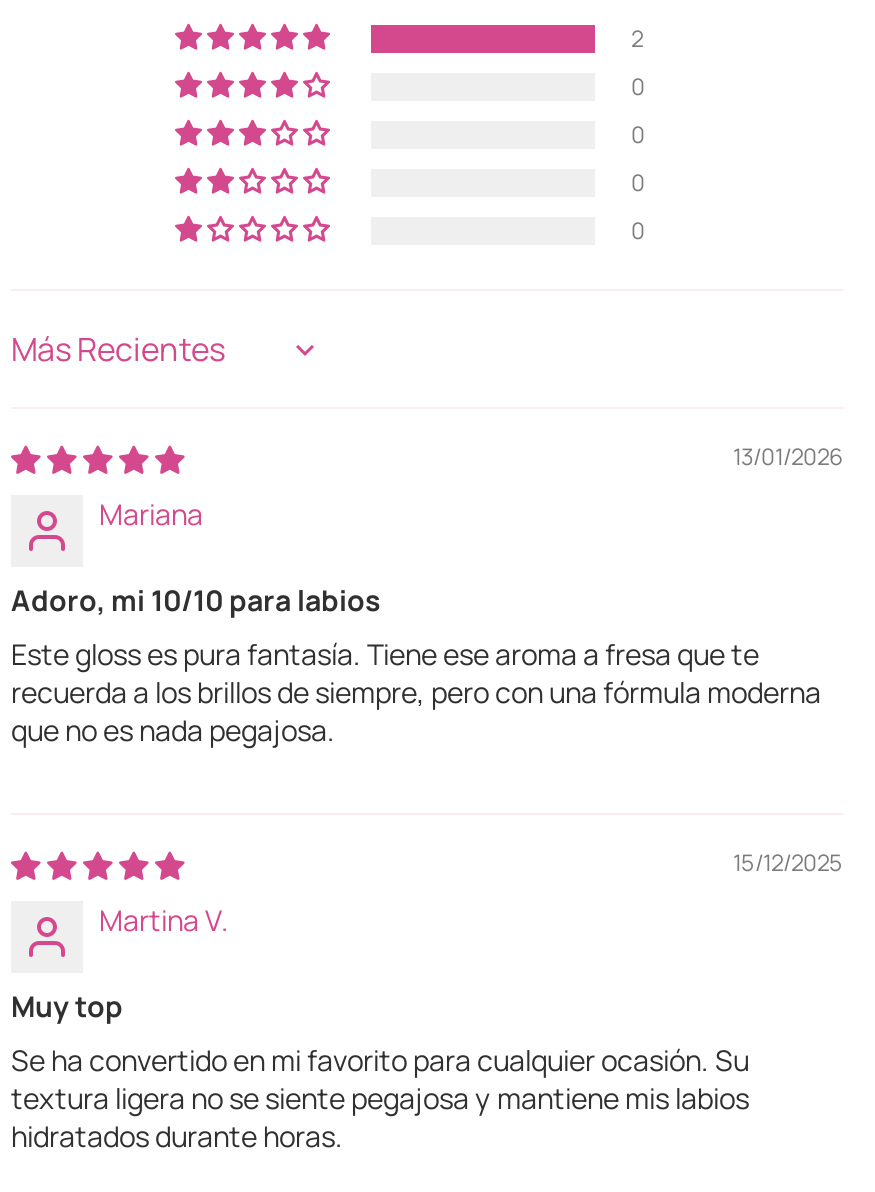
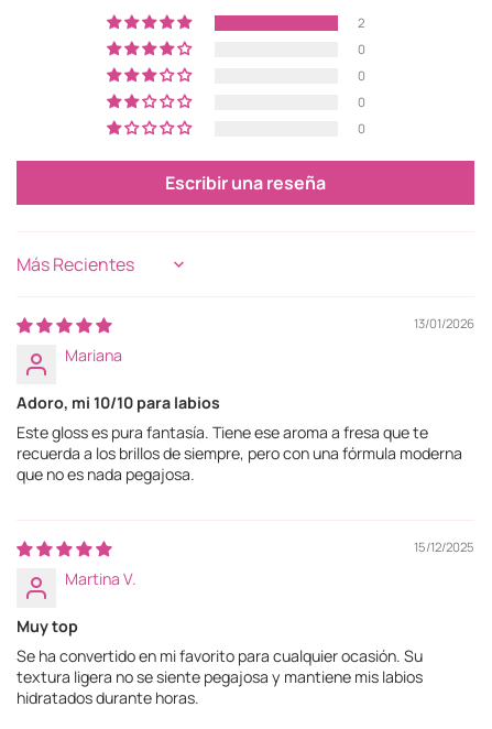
none -> [165,170,326,194] Escribir una reseña

